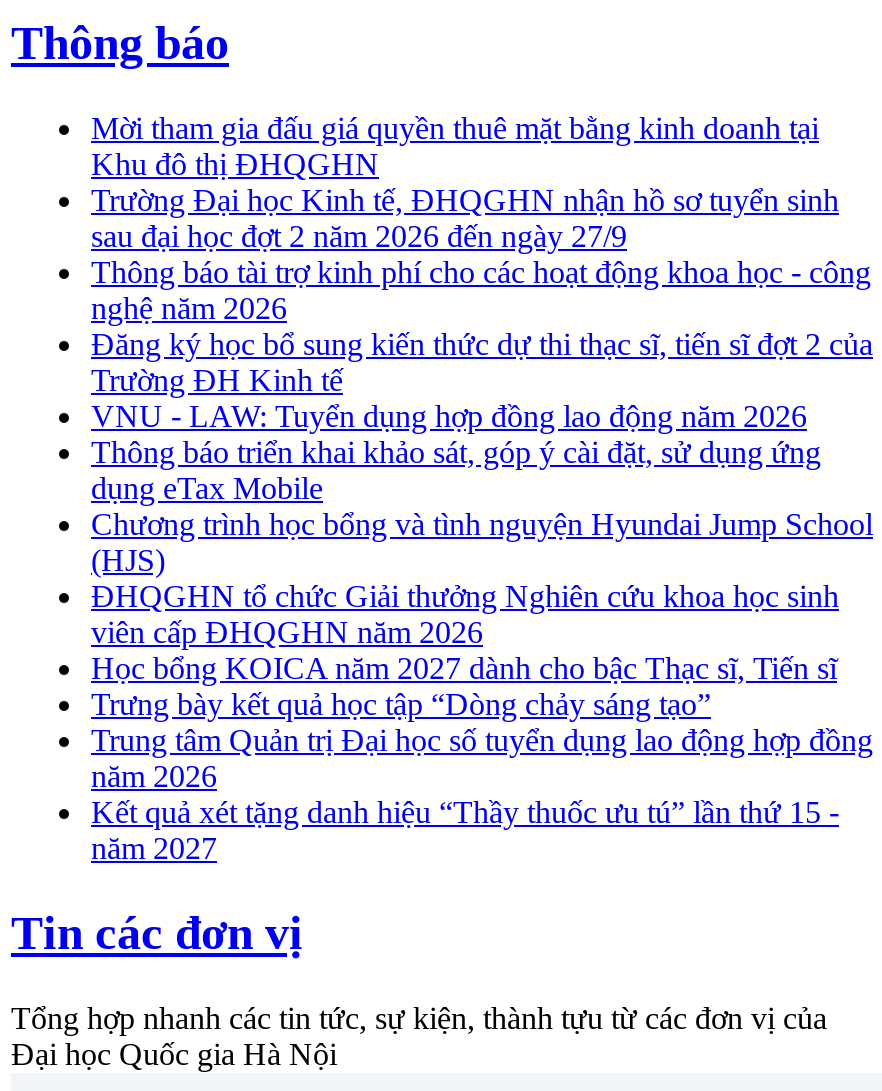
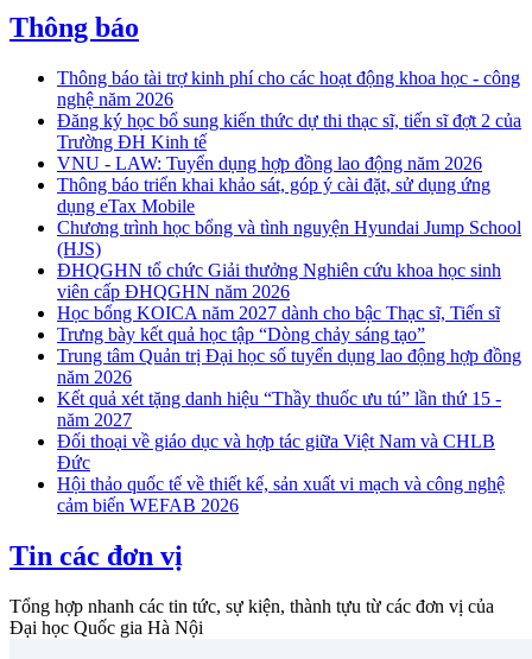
[91,111,839,253] Mời tham gia đấu giá quyền thuê mặt bằng kinh doanh tại | Khu đô thị ĐHQGHN | Trường Đại học Kinh tế, ĐHQGHN nhận hồ sơ tuyển sinh | sau đại học đợt 2 năm 2026 đến ngày 27/9 -> none
moved [91,255,873,865] -> [57,68,521,430]: Thông báo tài trợ kinh phí cho các hoạt động khoa học - công | nghệ năm 2026 | Đăng ký học bổ sung kiến thức dự thi thạc sĩ, tiến sĩ đợt 2 của | ... | Kết quả xét tặng danh hiệu “Thầy thuốc ưu tú” lần thứ 15 - | năm 2027
none -> [57,431,505,516] Đối thoại về giáo dục và hợp tác giữa Việt Nam và CHLB | Đức | Hội thảo quốc tế về thiết kế, sản xuất vi mạch và công nghệ | cảm biến WEFAB 2026

